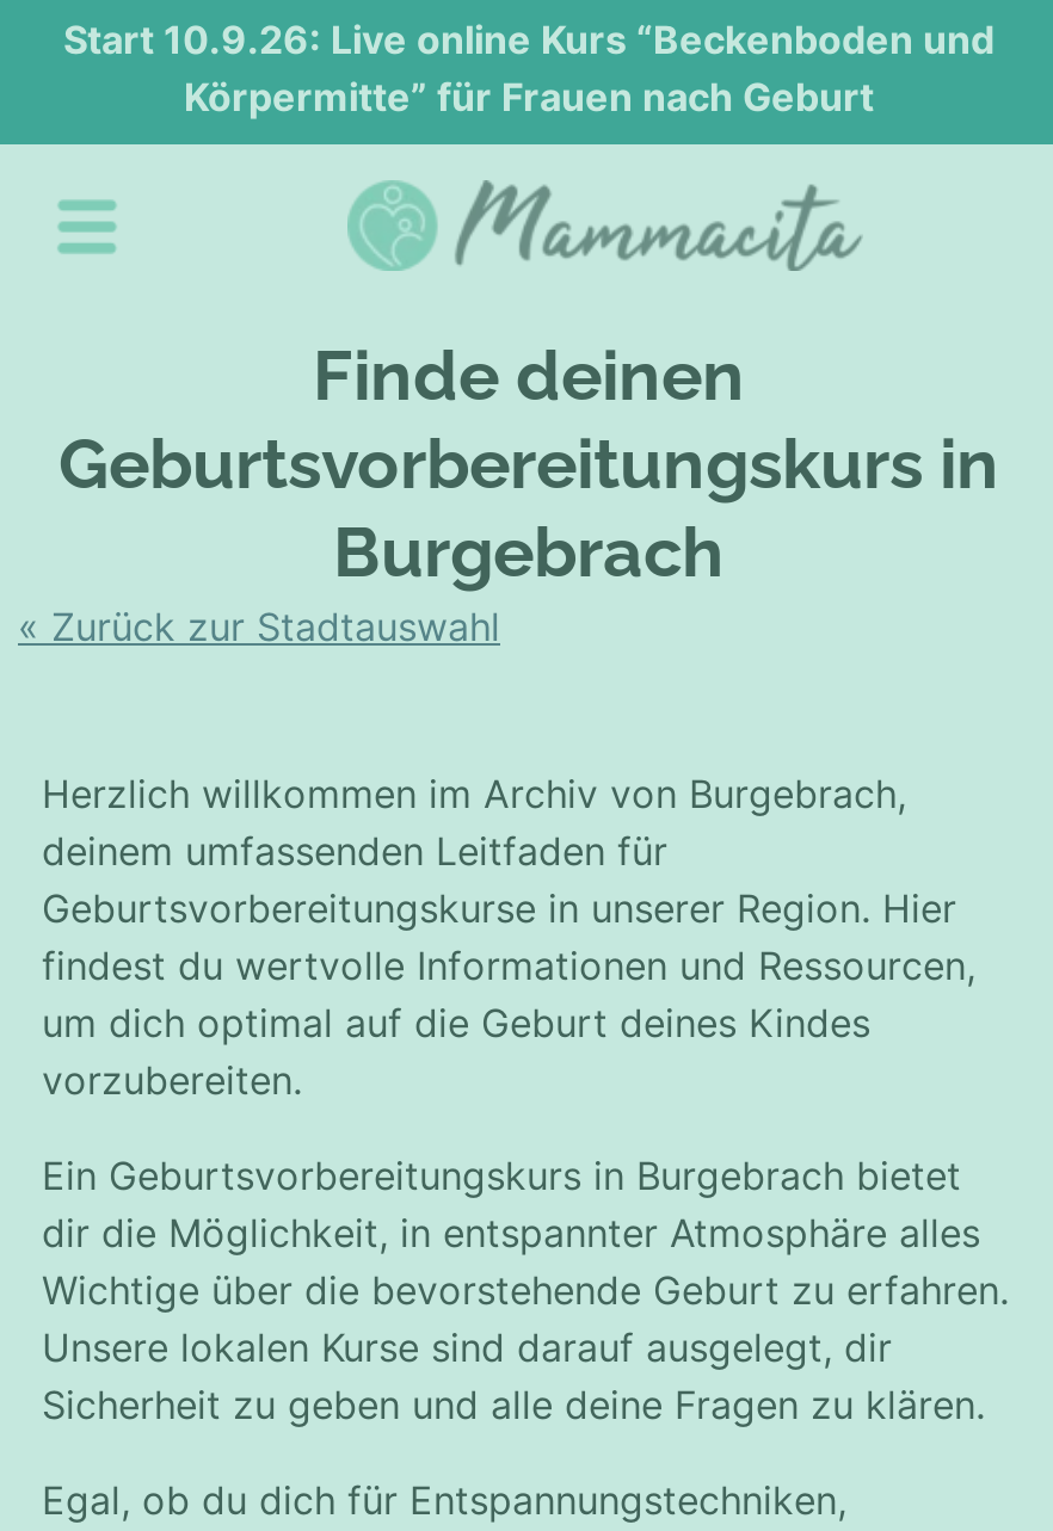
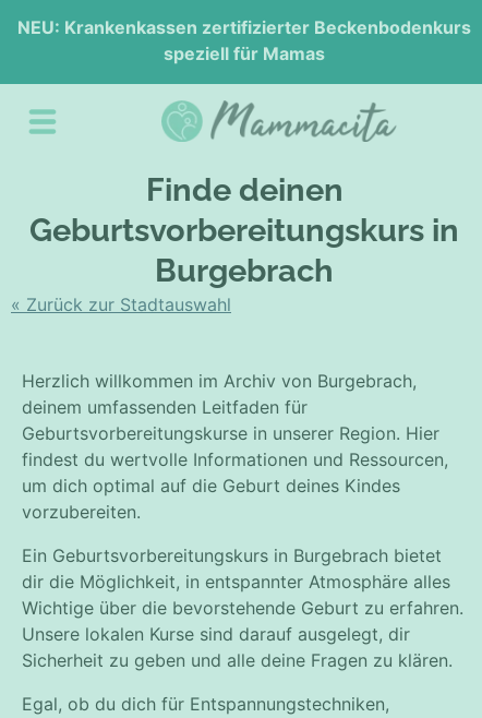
[63,16,995,121] Start 10.9.26: Live online Kurs “Beckenboden und | Körpermitte” für Frauen nach Geburt -> [17,16,471,64] NEU: Krankenkassen zertifizierter Beckenbodenkurs | speziell für Mamas

